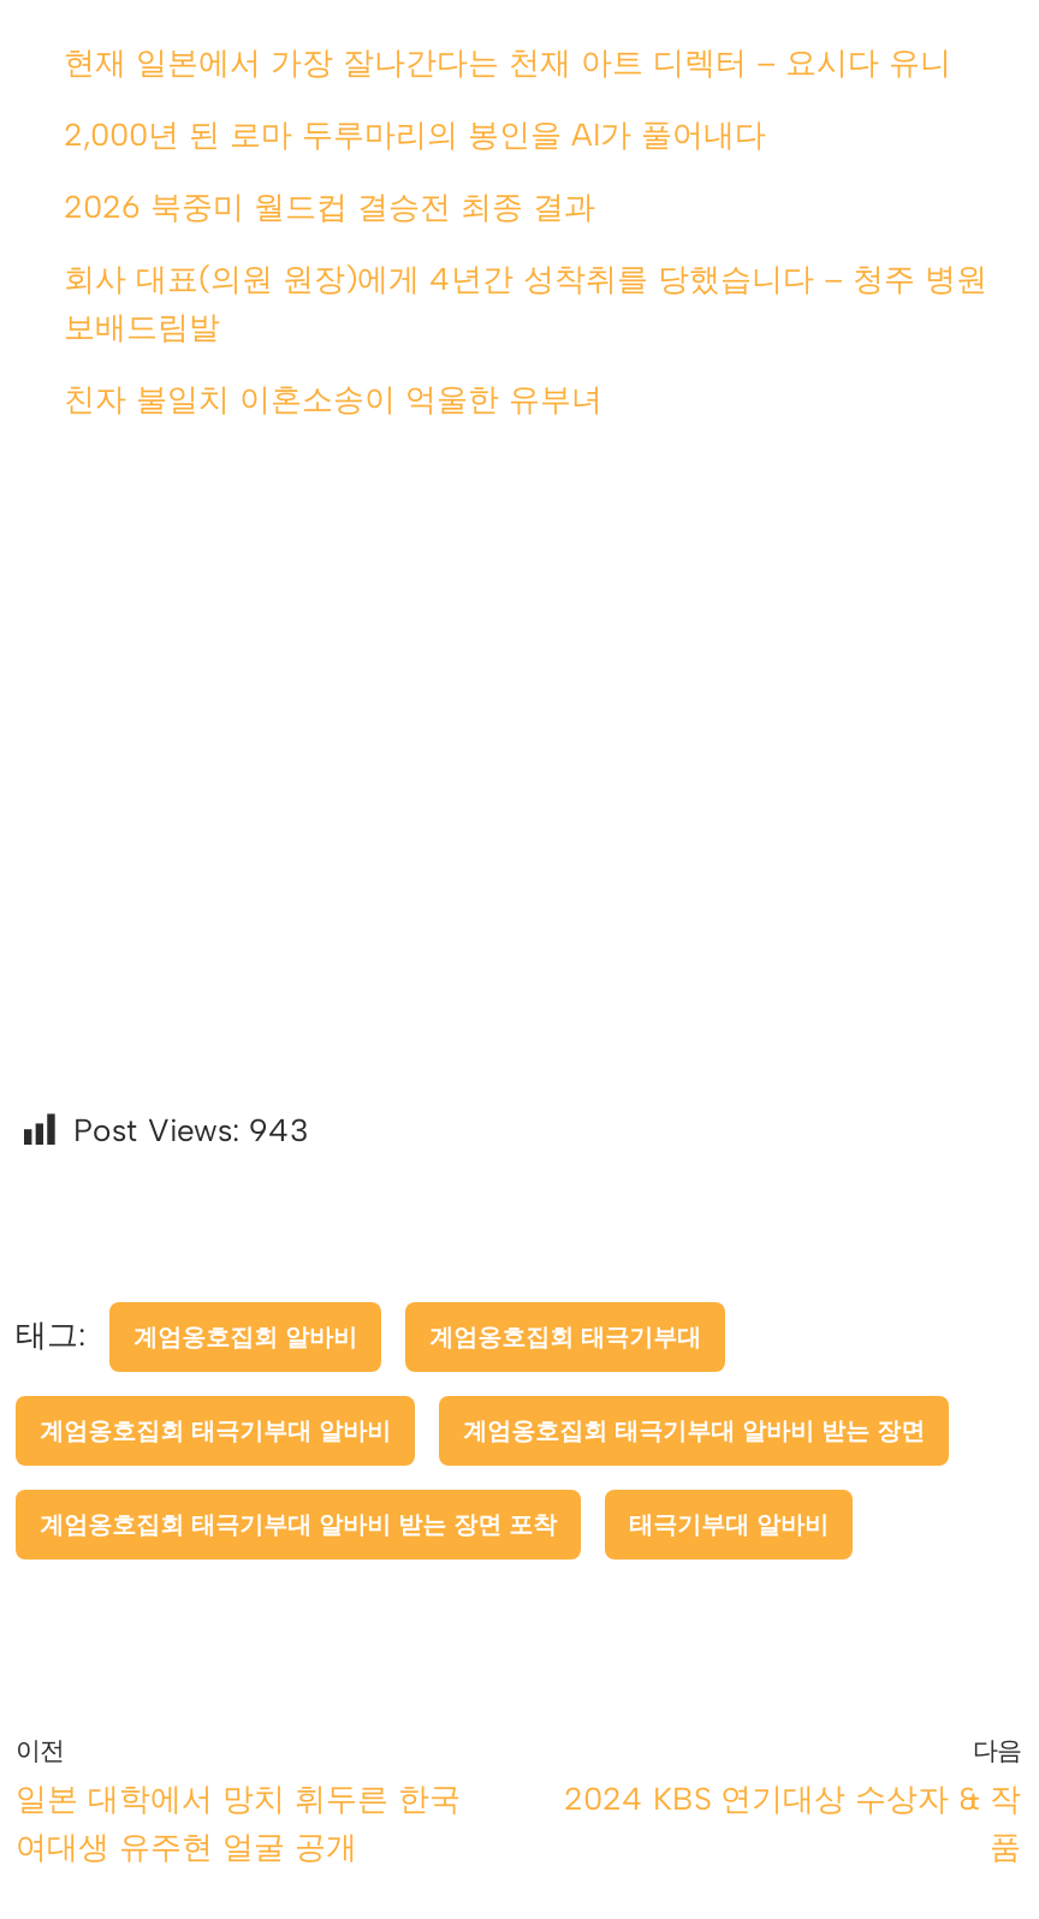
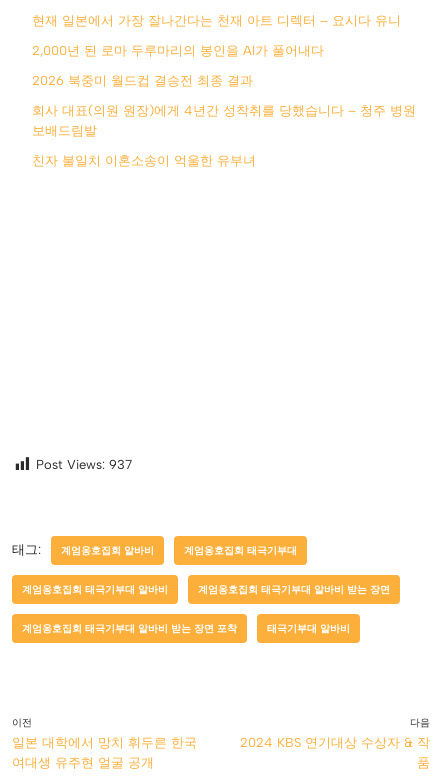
[73,1112,309,1148] Post Views: 943 -> [36,457,132,472] Post Views: 937

